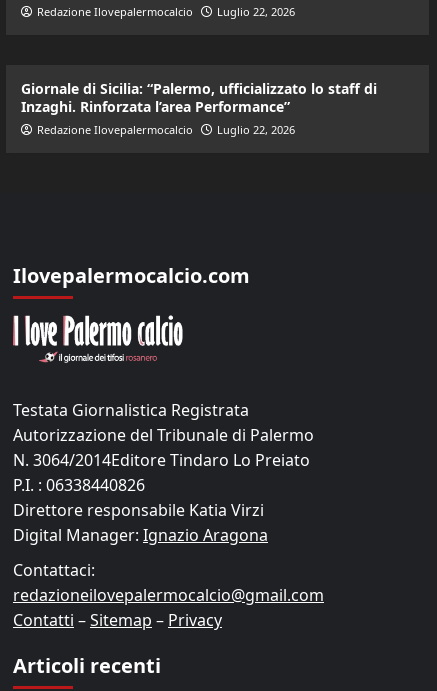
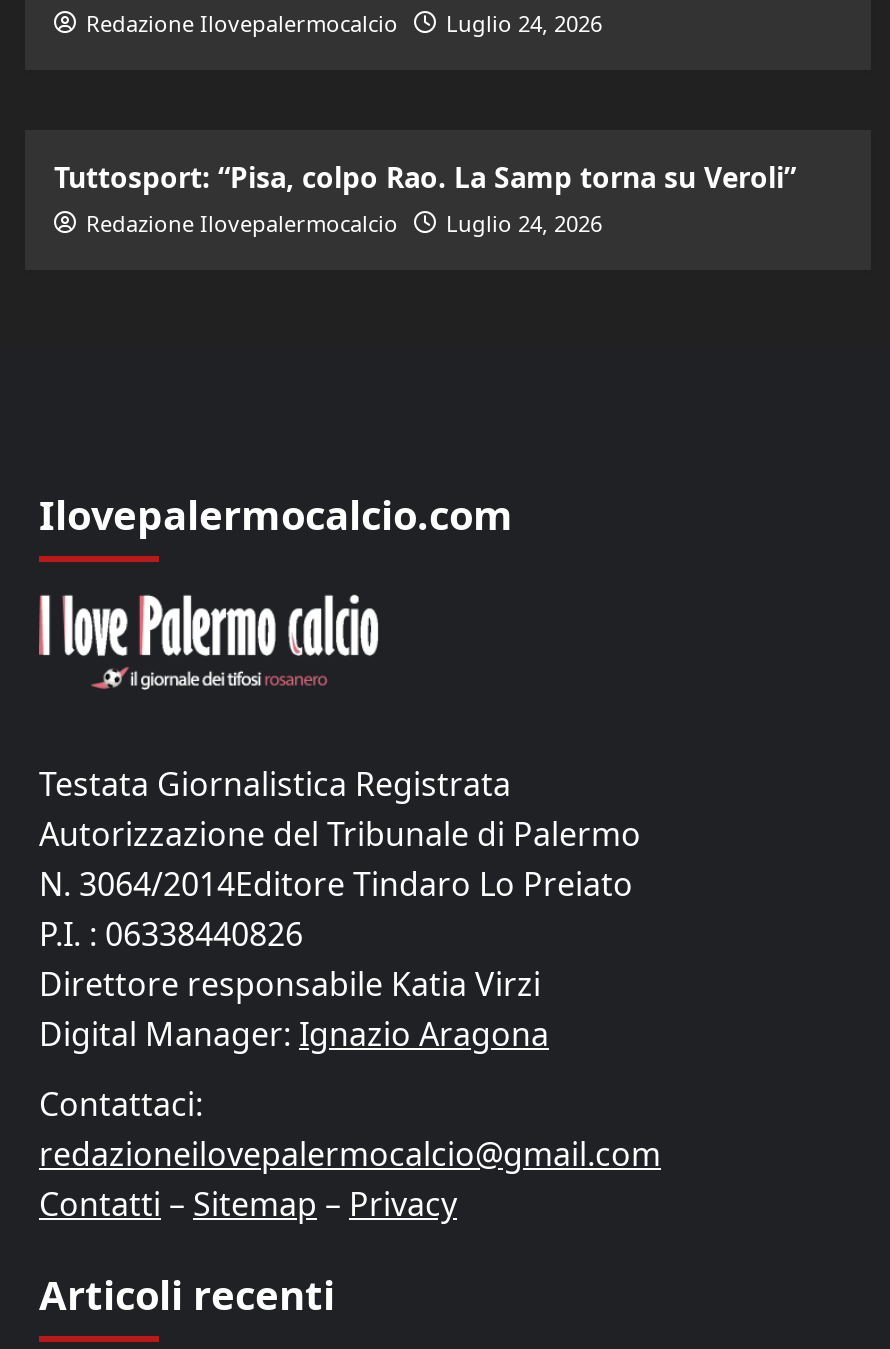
[36,4,294,19] Redazione Ilovepalermocalcio Luglio 22, 2026 -> [86,7,602,37] Redazione Ilovepalermocalcio Luglio 24, 2026
[20,79,376,116] Giornale di Sicilia: “Palermo, ufficializzato lo staff di | Inzaghi. Rinforzata l’area Performance” -> [54,157,796,195] Tuttosport: “Pisa, colpo Rao. La Samp torna su Veroli”
[36,122,294,137] Redazione Ilovepalermocalcio Luglio 22, 2026 -> [86,207,602,237] Redazione Ilovepalermocalcio Luglio 24, 2026

